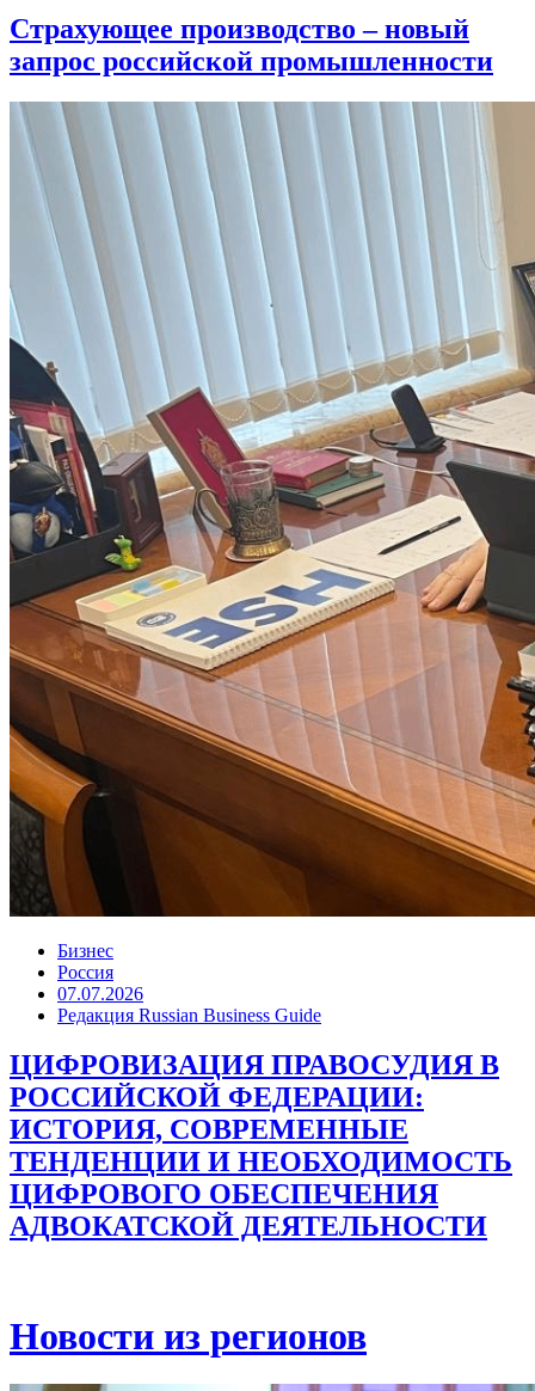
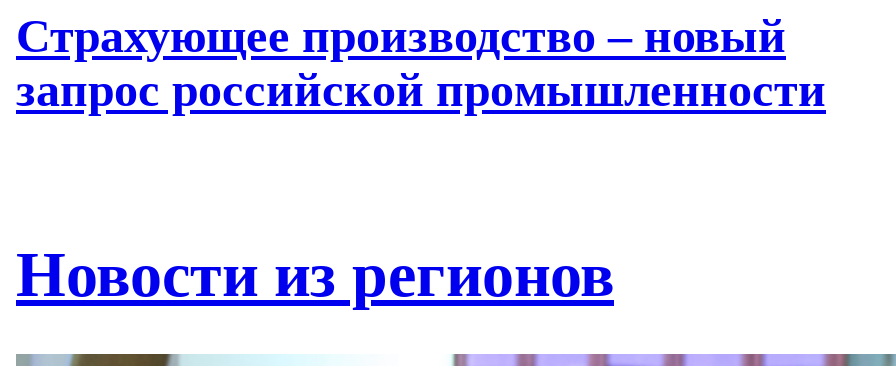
[8,100,531,1242] [image] | Бизнес | Россия | 07.07.2026 | Редакция Russian Business Guide | ЦИФРОВИЗАЦИЯ ПРАВОСУДИЯ В | РОССИЙСКОЙ ФЕДЕРАЦИИ: | ИСТОРИЯ, СОВРЕМЕННЫЕ | ТЕНДЕНЦИИ И НЕОБХОДИМОСТЬ | ЦИФРОВОГО ОБЕСПЕЧЕНИЯ | АДВОКАТСКОЙ ДЕЯТЕЛЬНОСТИ -> none

